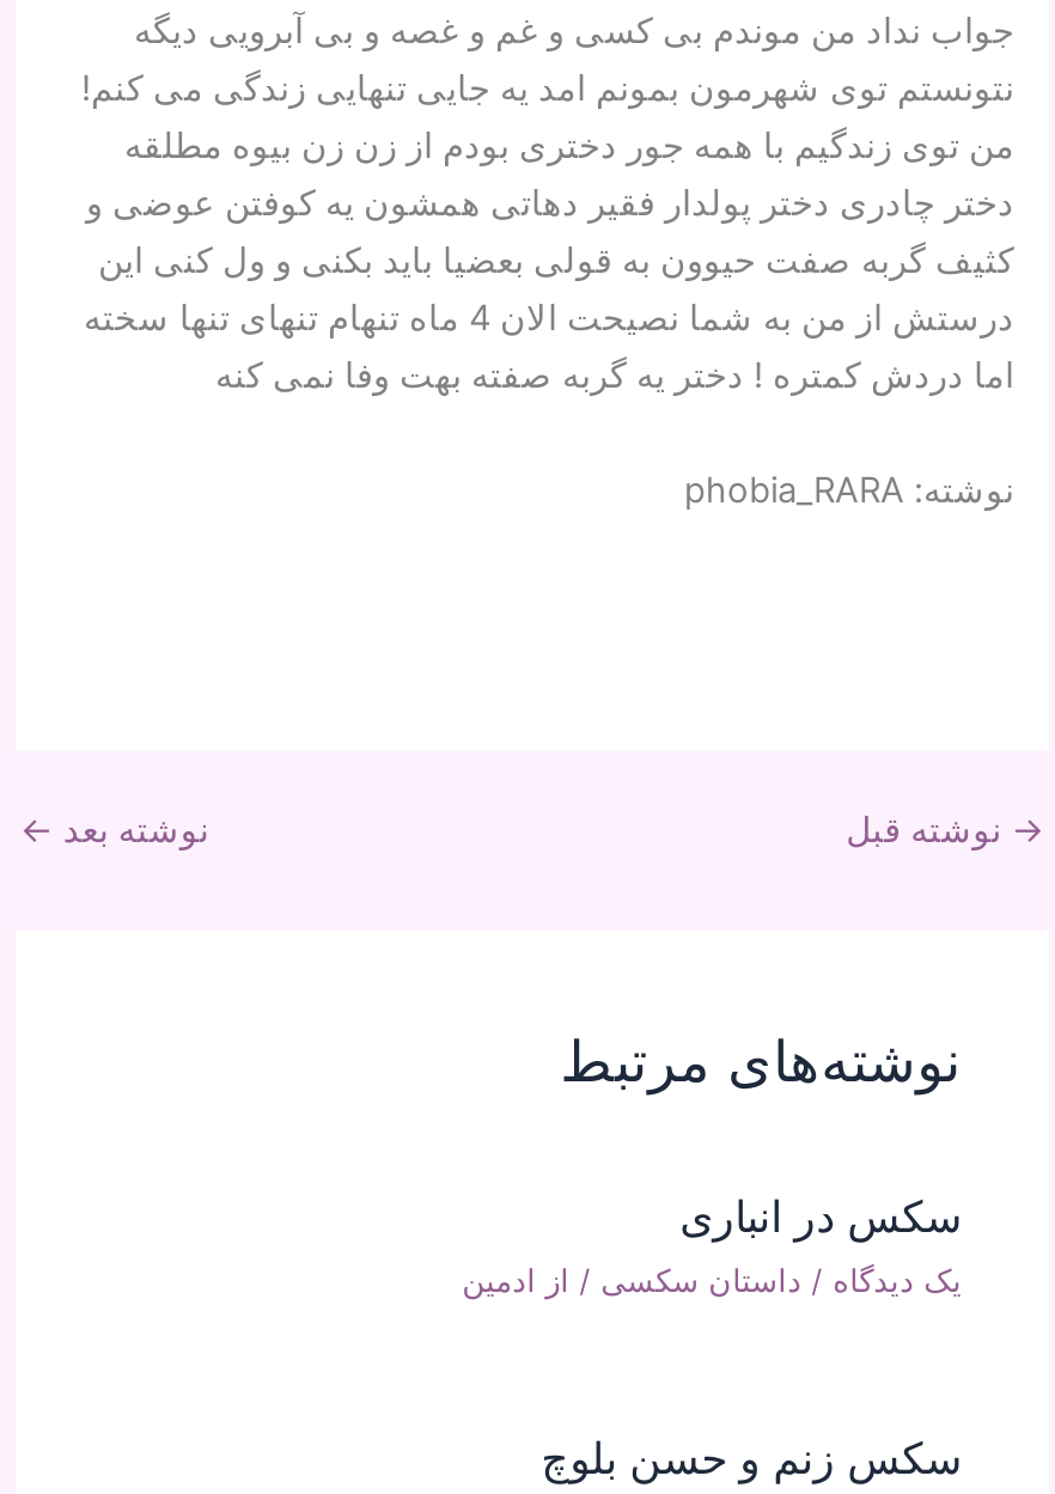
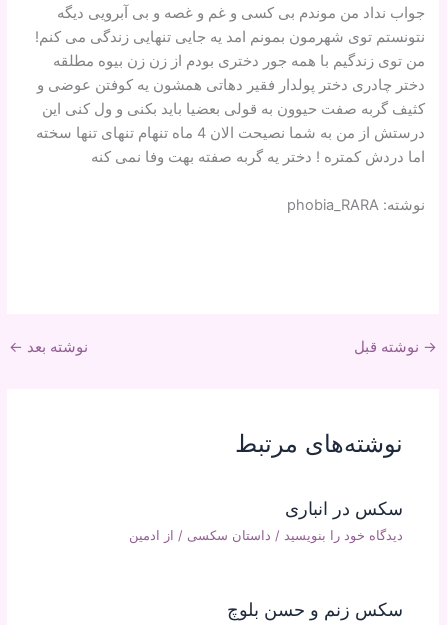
[462,1262,962,1298] یک دیدگاه / داستان سکسی / از ادمین -> [129,528,403,543] دیدگاه‌ خود را بنویسید / داستان سکسی / از ادمین

